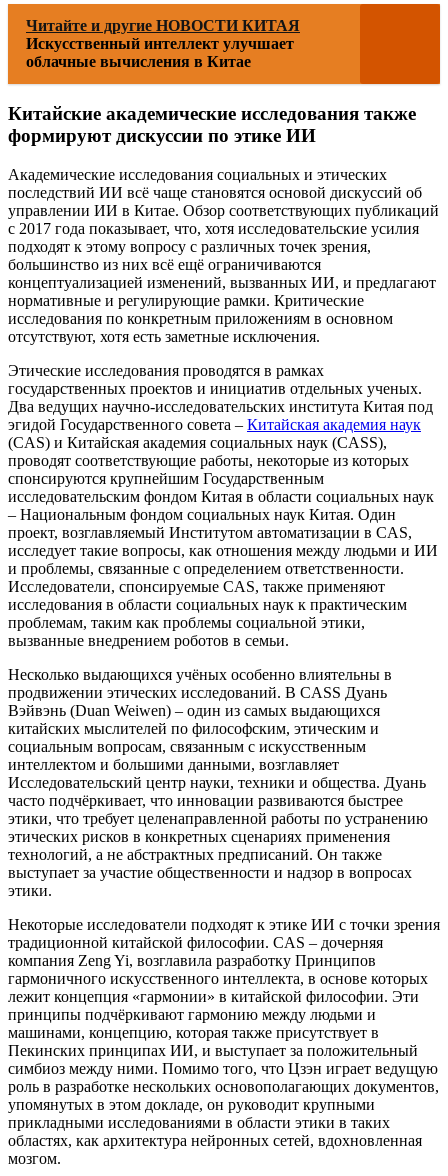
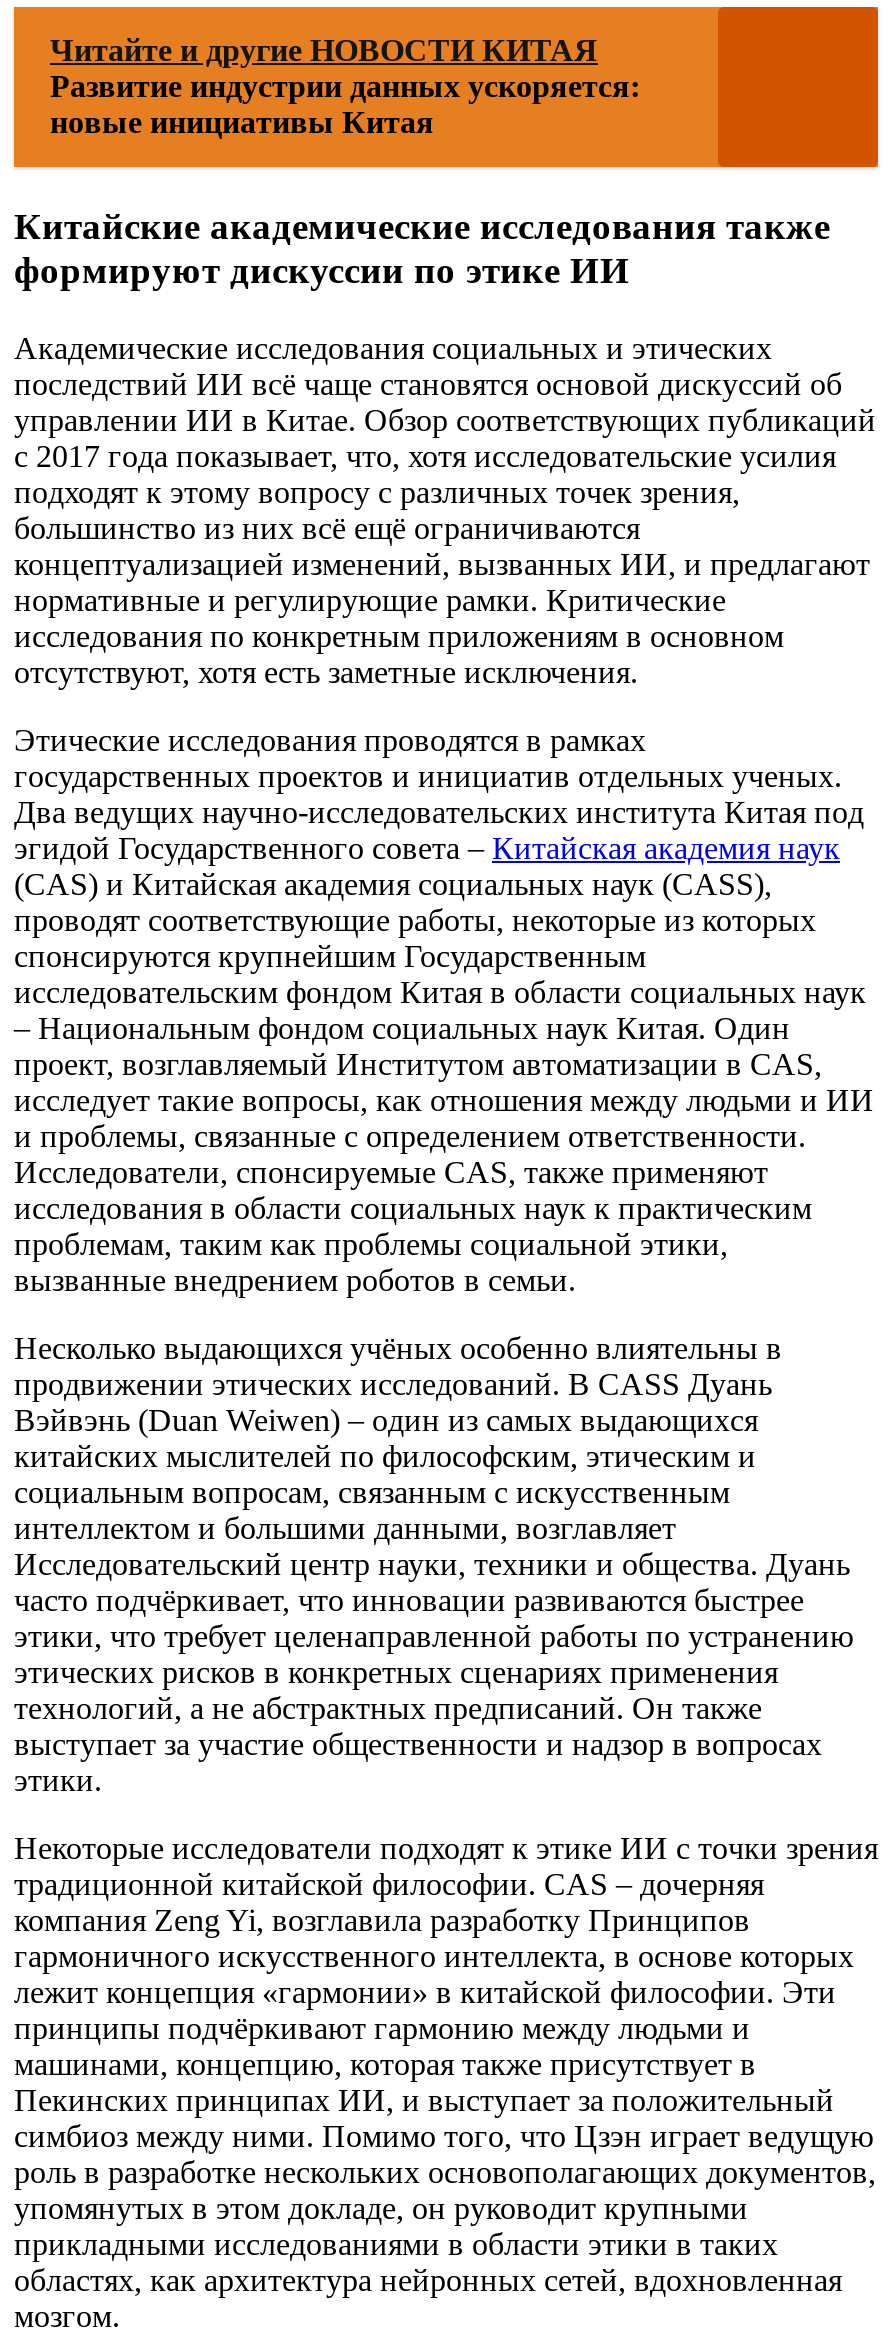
[26,35,294,70] Искусственный интеллект улучшает | облачные вычисления в Китае -> [50,69,640,139] Развитие индустрии данных ускоряется: | новые инициативы Китая

